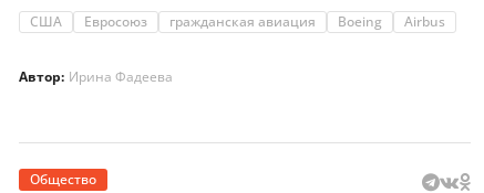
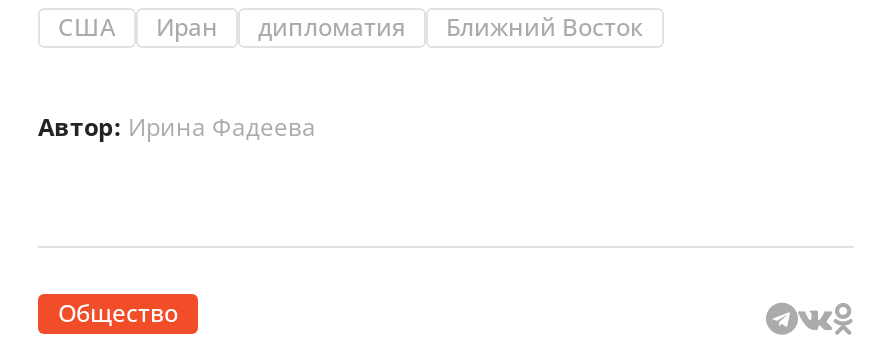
[84,12,445,31] Евросоюз | гражданская авиация | Boeing | Airbus -> [156,10,644,44] Иран | дипломатия | Ближний Восток

